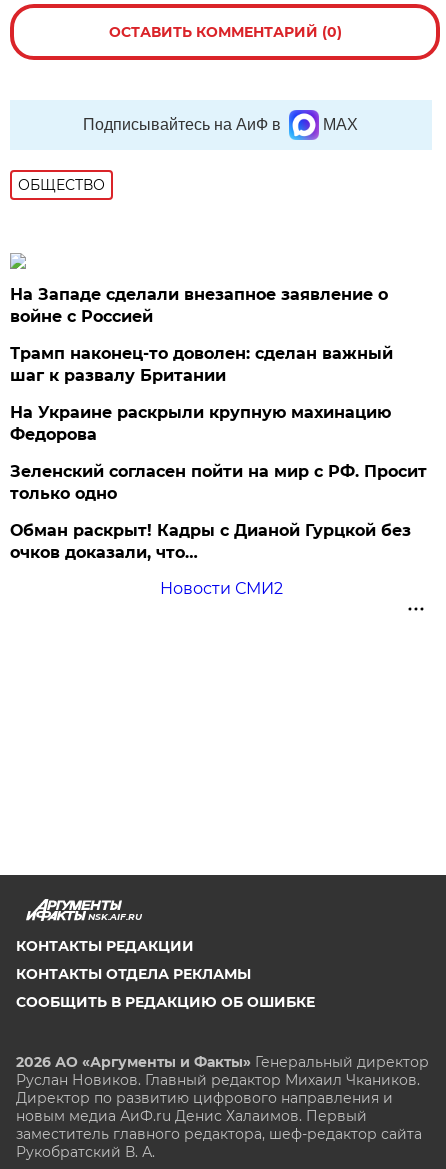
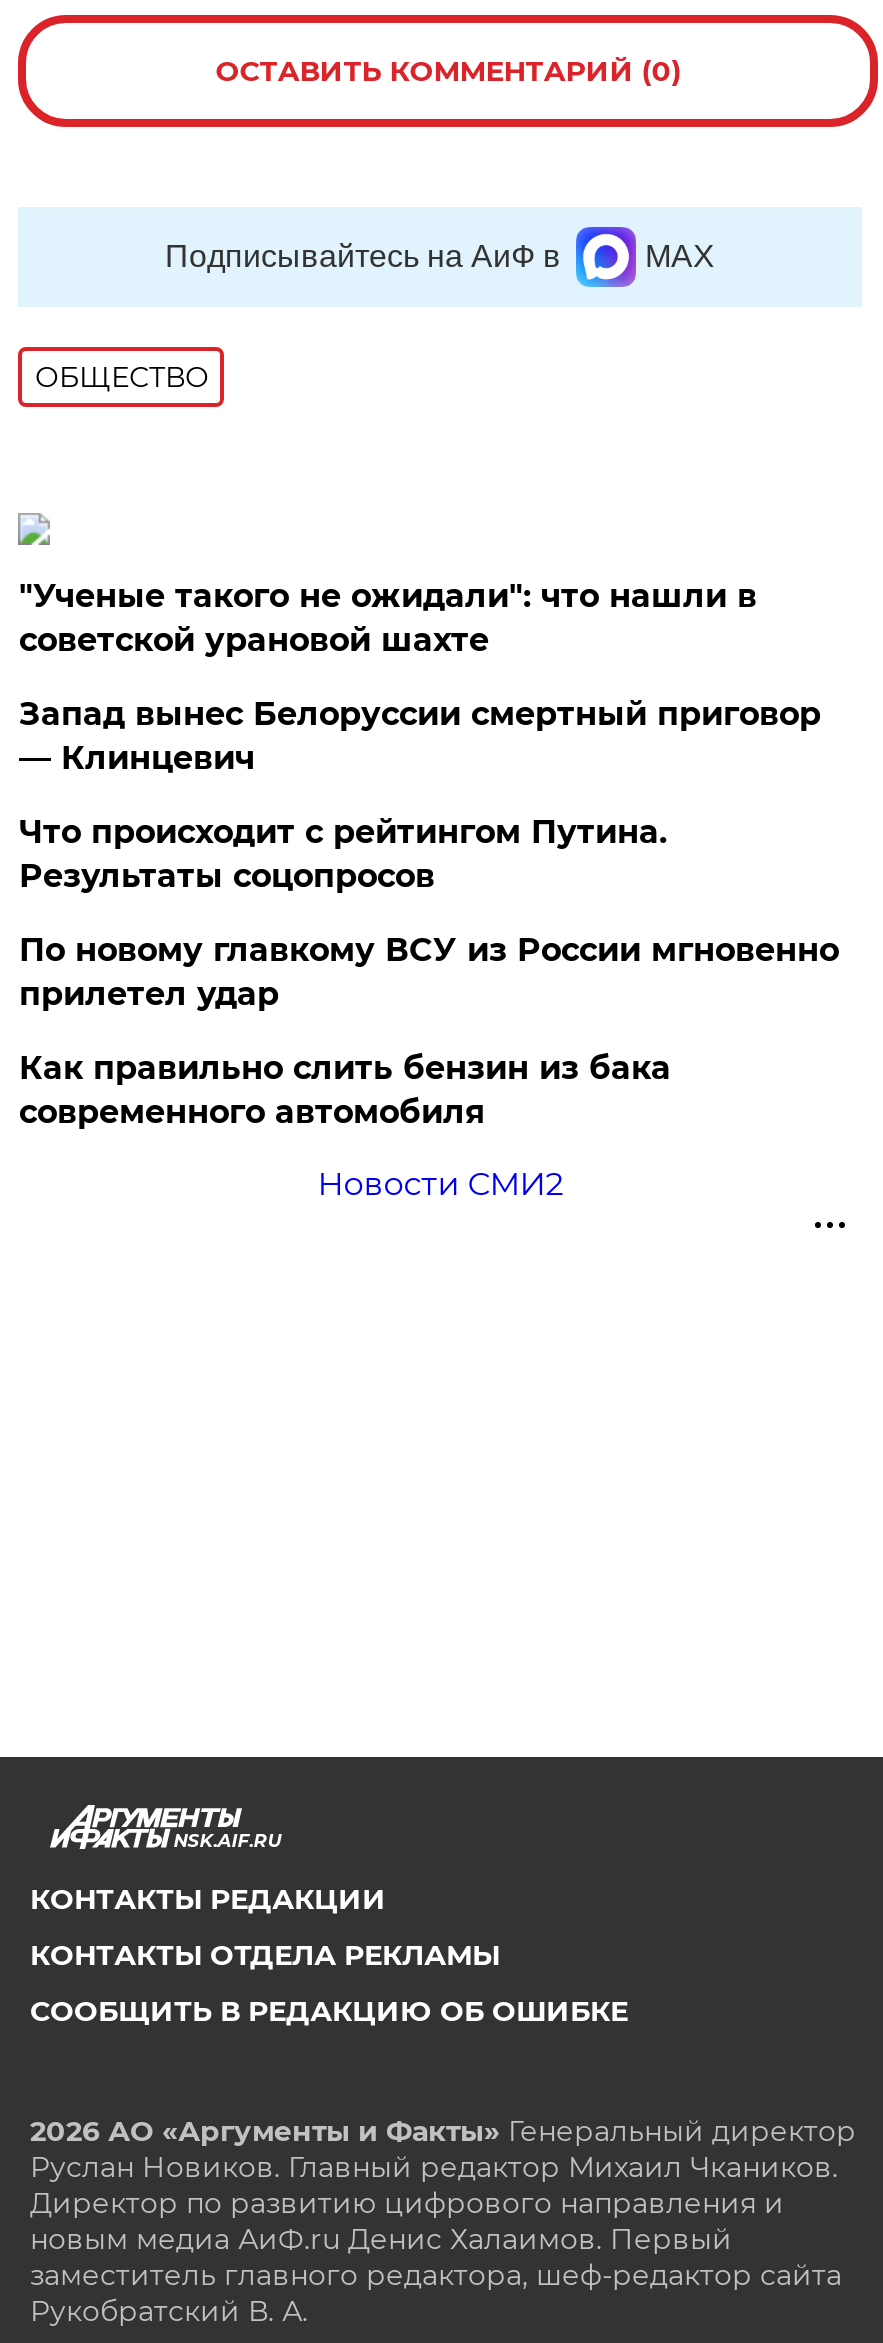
[10,285,388,326] На Западе сделали внезапное заявление о | войне с Россией -> [19,576,757,658] "Ученые такого не ожидали": что нашли в | советской урановой шахте
[10,344,393,385] Трамп наконец-то доволен: сделан важный | шаг к развалу Британии -> [19,694,821,776] Запад вынес Белоруссии смертный приговор | — Клинцевич
[10,403,391,444] На Украине раскрыли крупную махинацию | Федорова -> [19,812,667,894] Что происходит с рейтингом Путина. | Результаты соцопросов
[10,462,427,503] Зеленский согласен пойти на мир с РФ. Просит | только одно -> [19,930,839,1012] По новому главкому ВСУ из России мгновенно | прилетел удар
[10,521,411,562] Обман раскрыт! Кадры с Дианой Гурцкой без | очков доказали, что… -> [19,1048,671,1130] Как правильно слить бензин из бака | современного автомобиля

